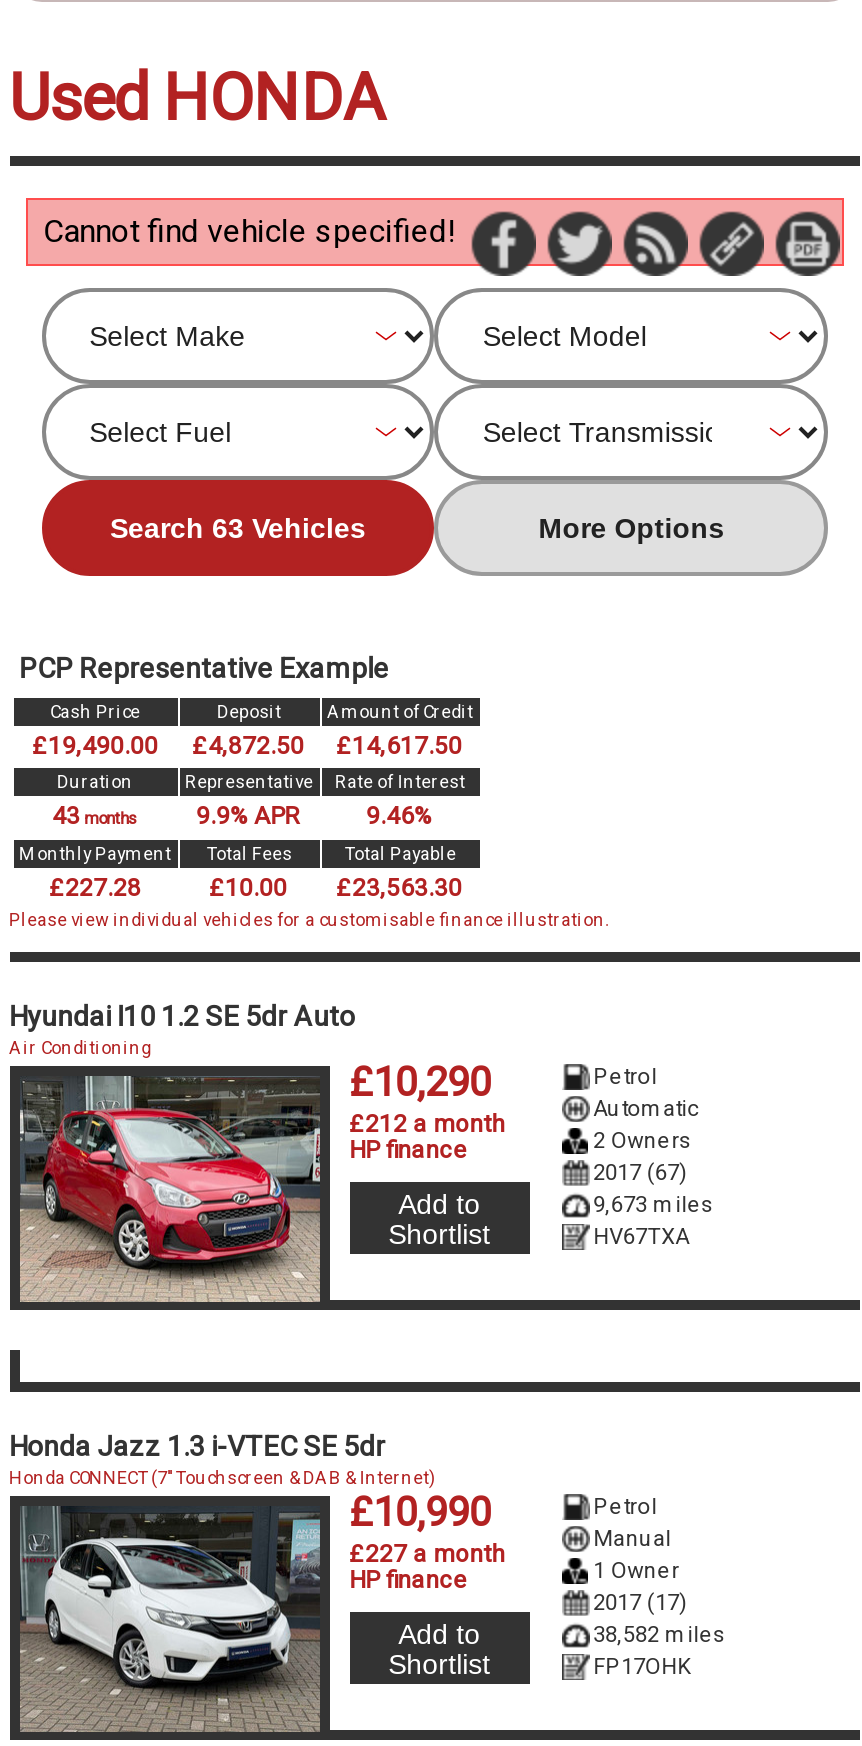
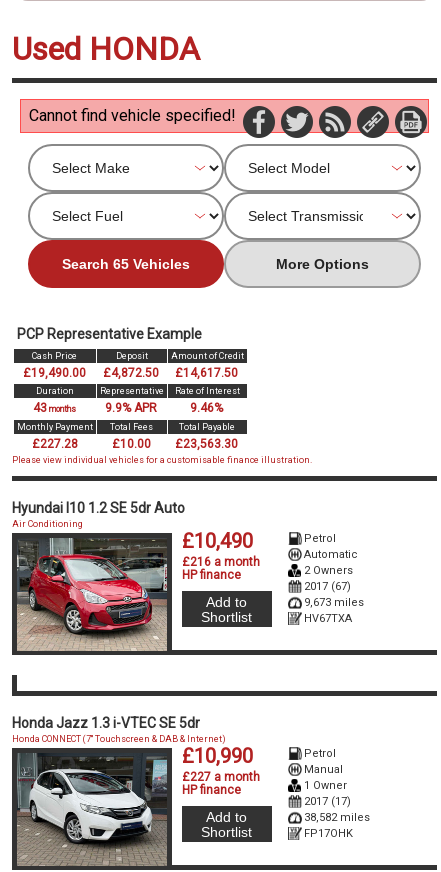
[110,512,366,544] Search 63 Vehicles -> [62,256,190,272] Search 65 Vehicles
[349,1059,491,1107] £10,290 -> [182,529,253,553] £10,490
[349,1111,505,1139] £212 a month -> [182,555,260,569] £216 a month

